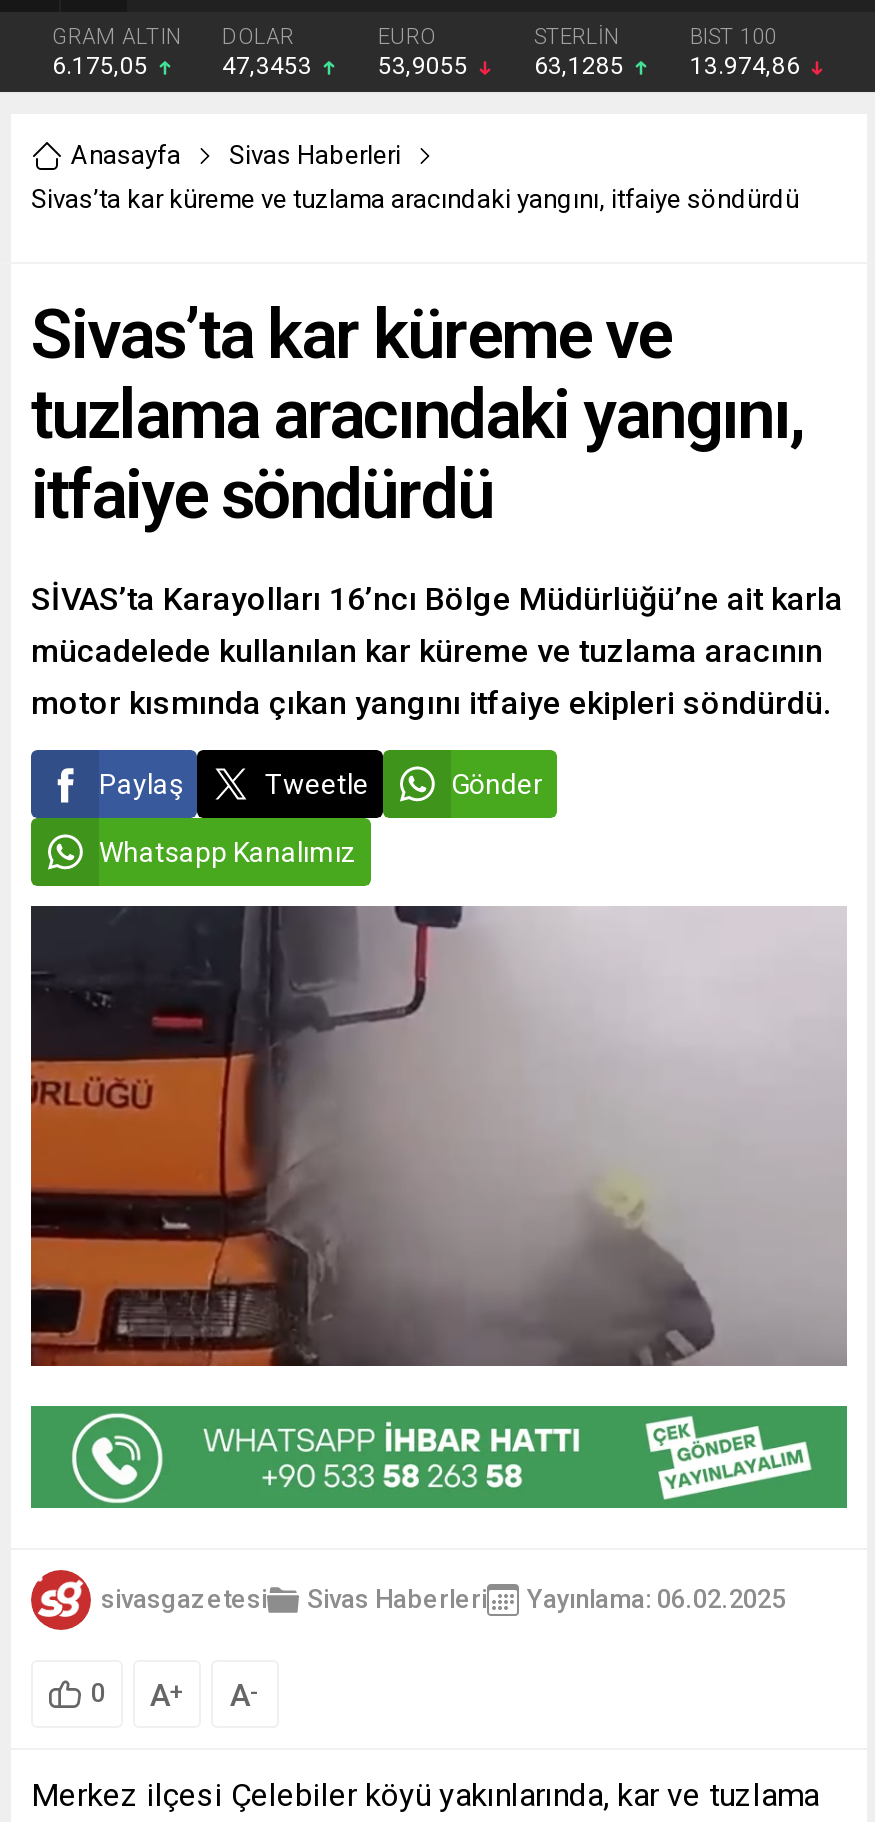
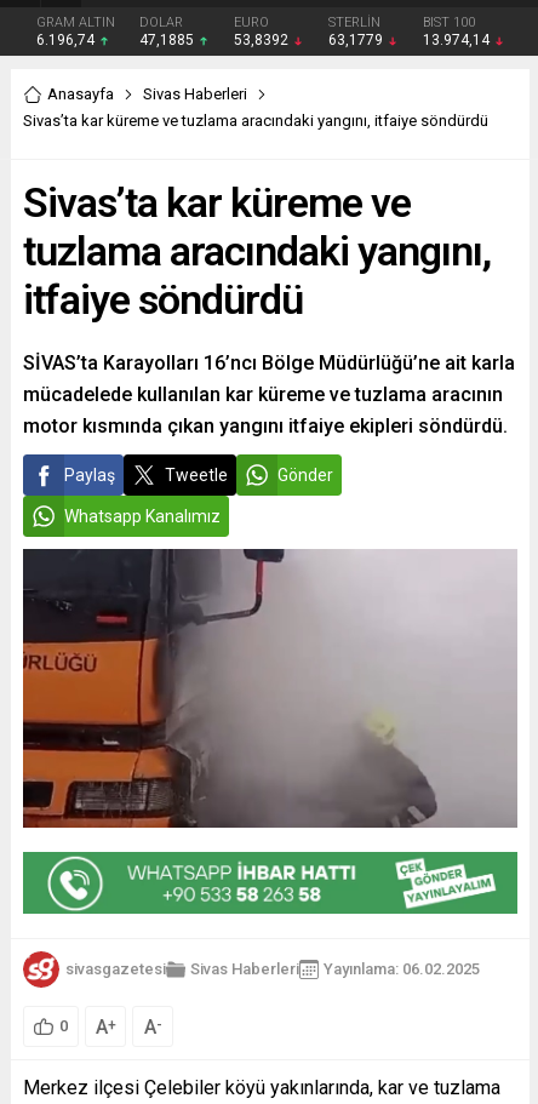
[52,52,154,80] 6.175,05 -> [36,32,98,48] 6.196,74
[222,52,318,80] 47,3453 -> [139,32,197,48] 47,1885
[378,52,474,80] 53,9055 -> [233,32,291,48] 53,8392
[534,52,630,80] 63,1285 -> [328,32,386,48] 63,1779
[690,52,806,80] 13.974,86 -> [422,32,493,48] 13.974,14

